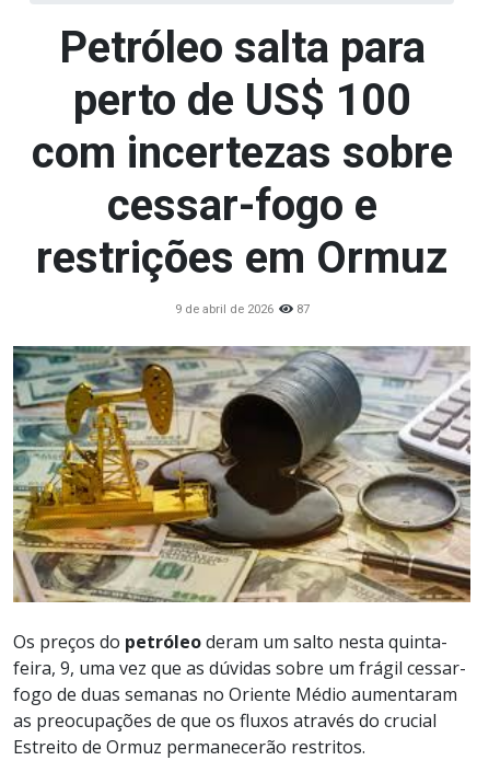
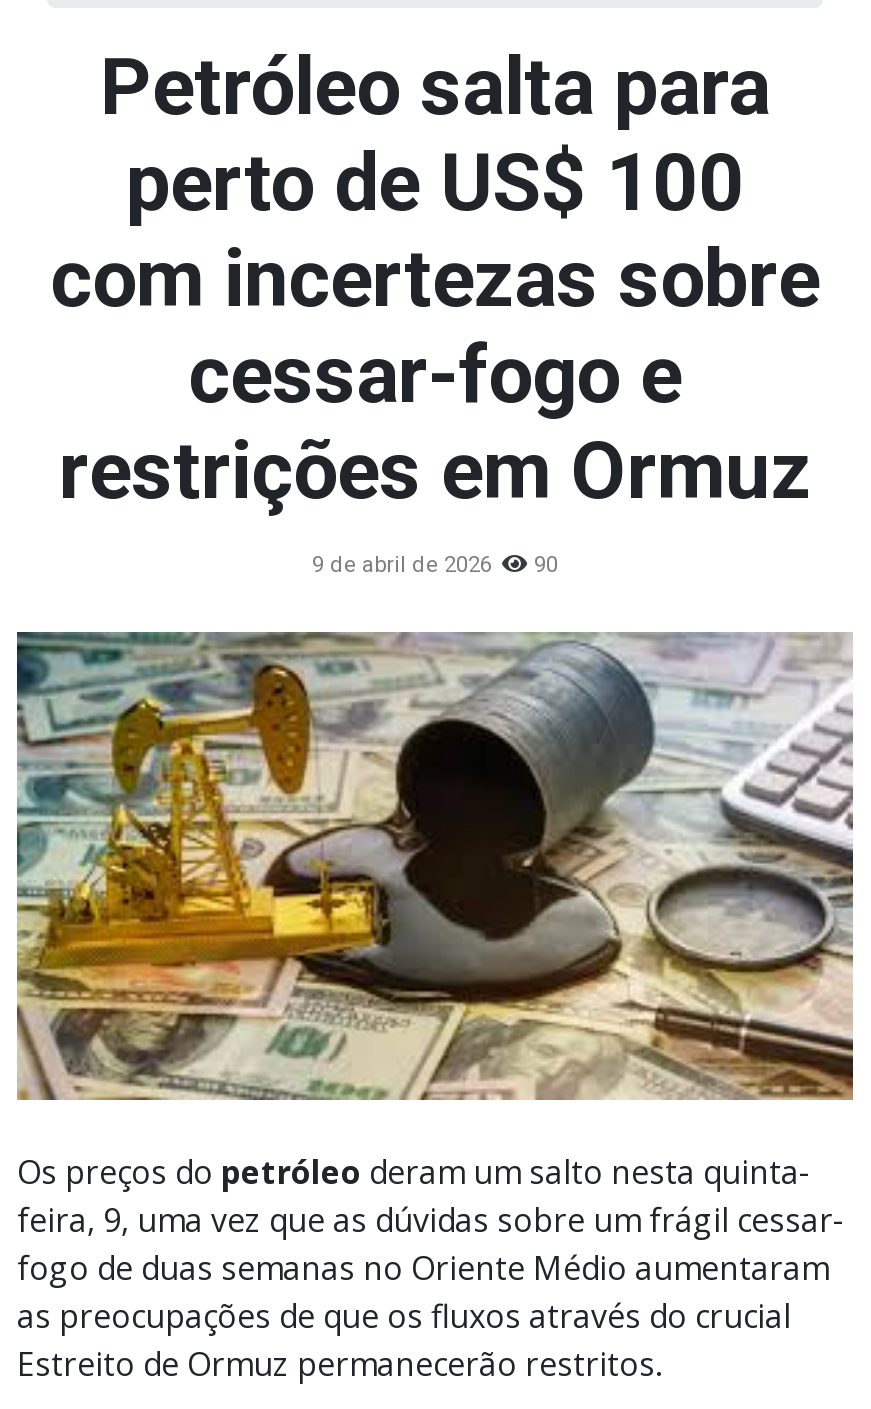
[174,302,309,317] 9 de abril de 2026 87 -> [312,552,558,578] 9 de abril de 2026 90

